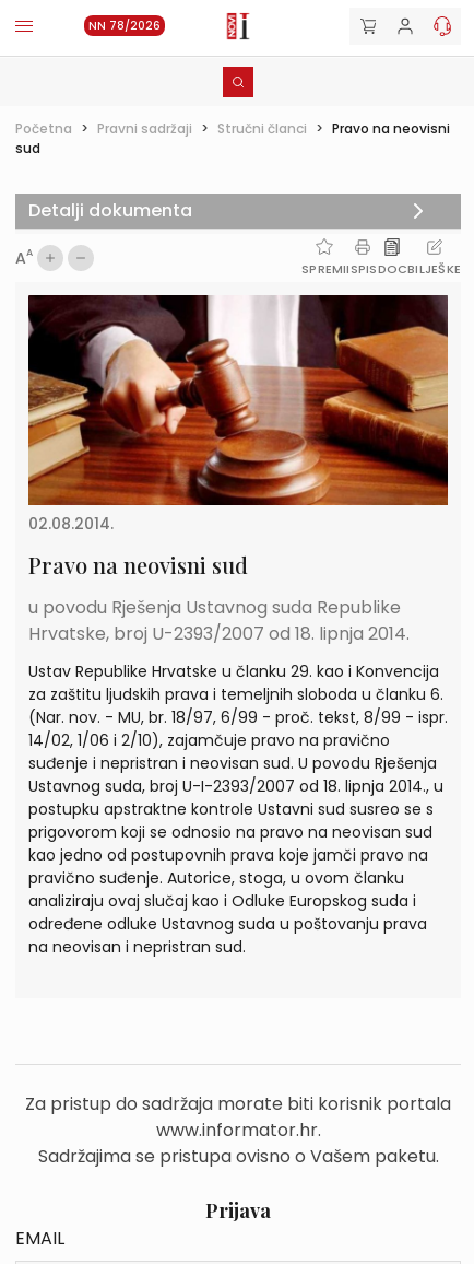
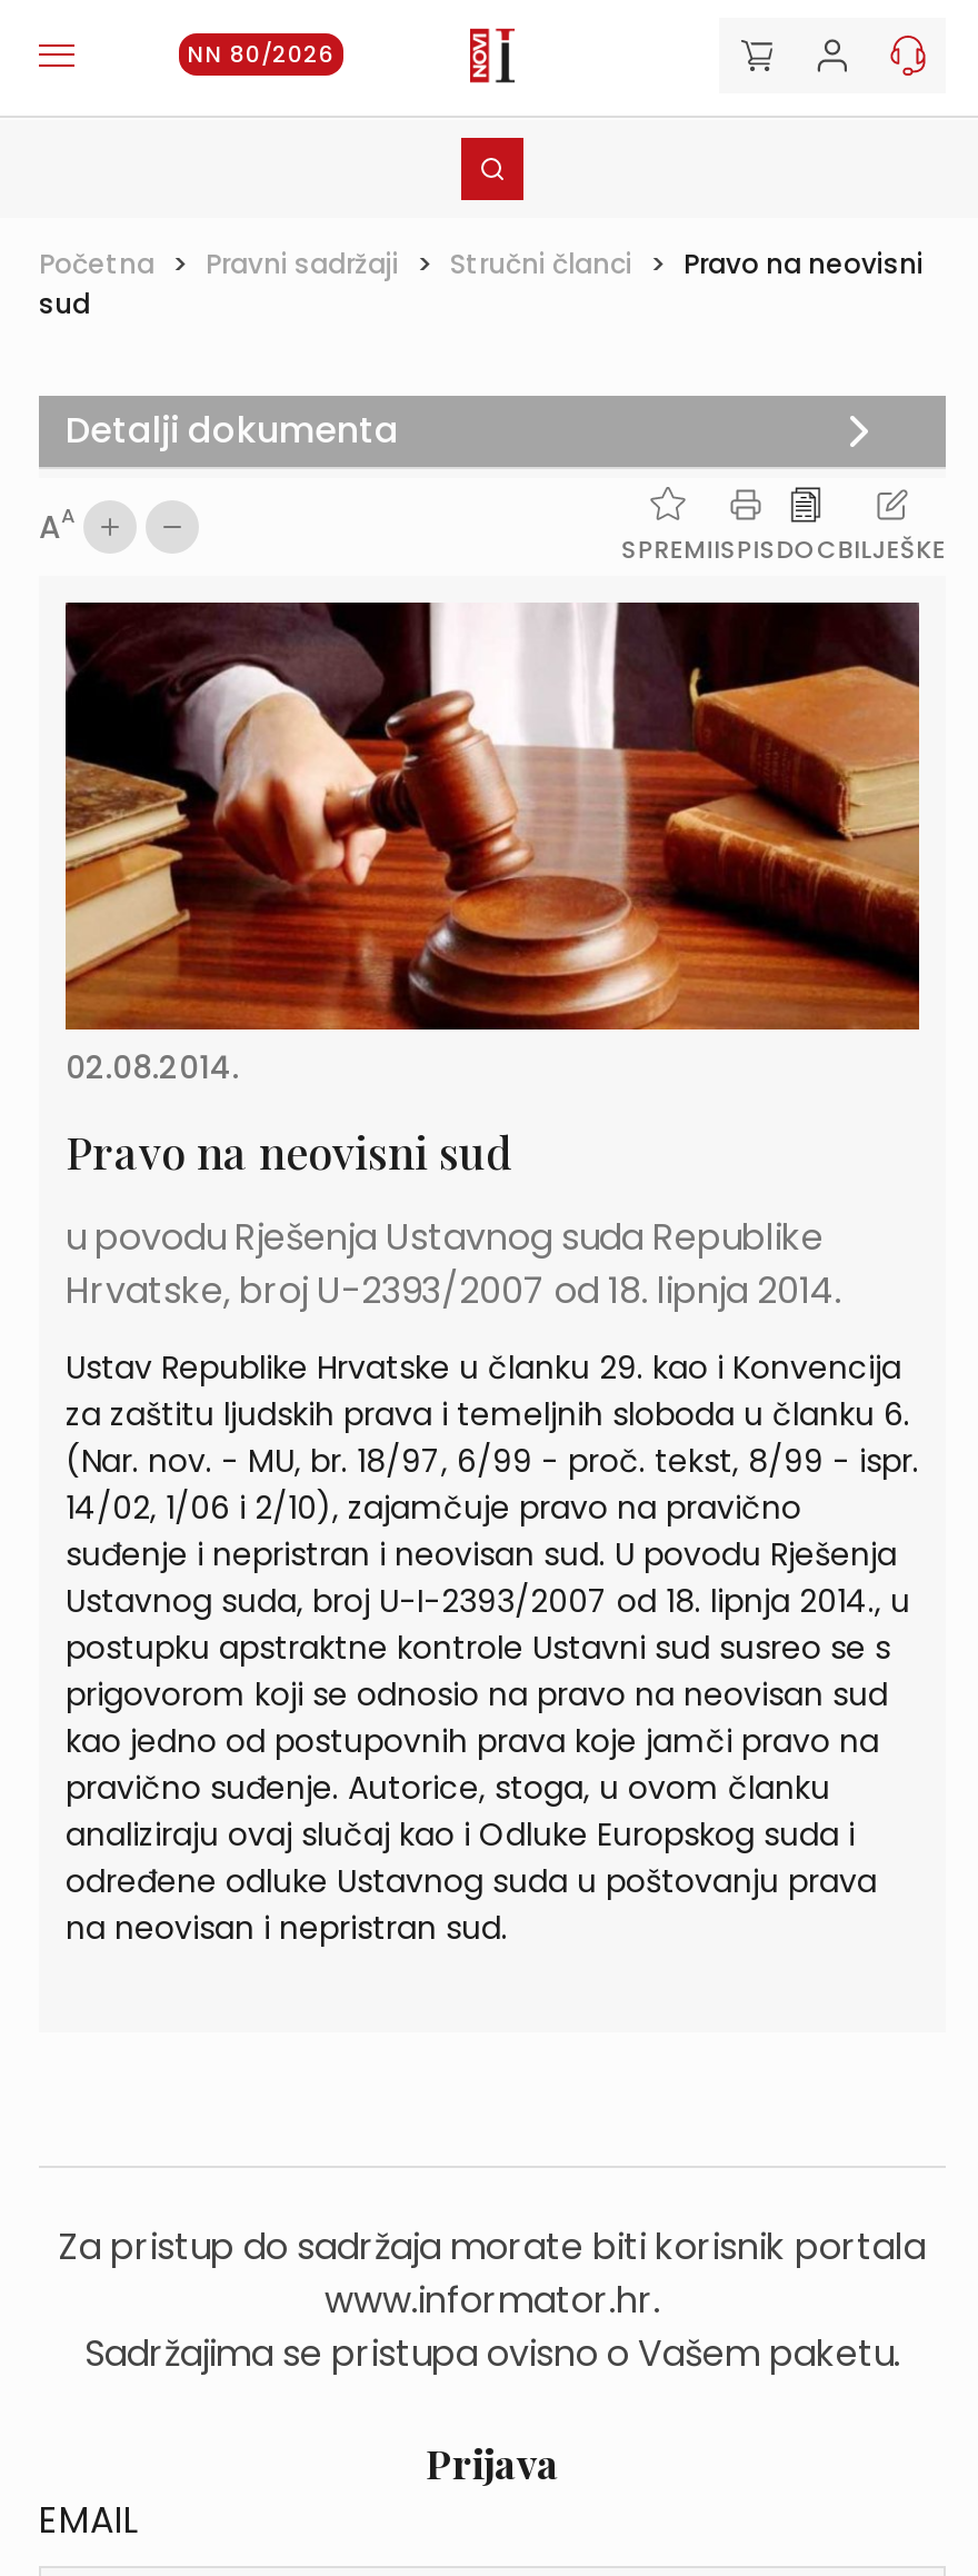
[88,17,161,34] NN 78/2026 -> [188,38,335,71] NN 80/2026

